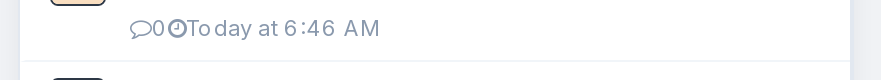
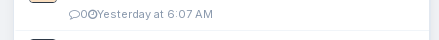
[186,14,380,42] Today at 6:46 AM -> [97,7,213,21] Yesterday at 6:07 AM

